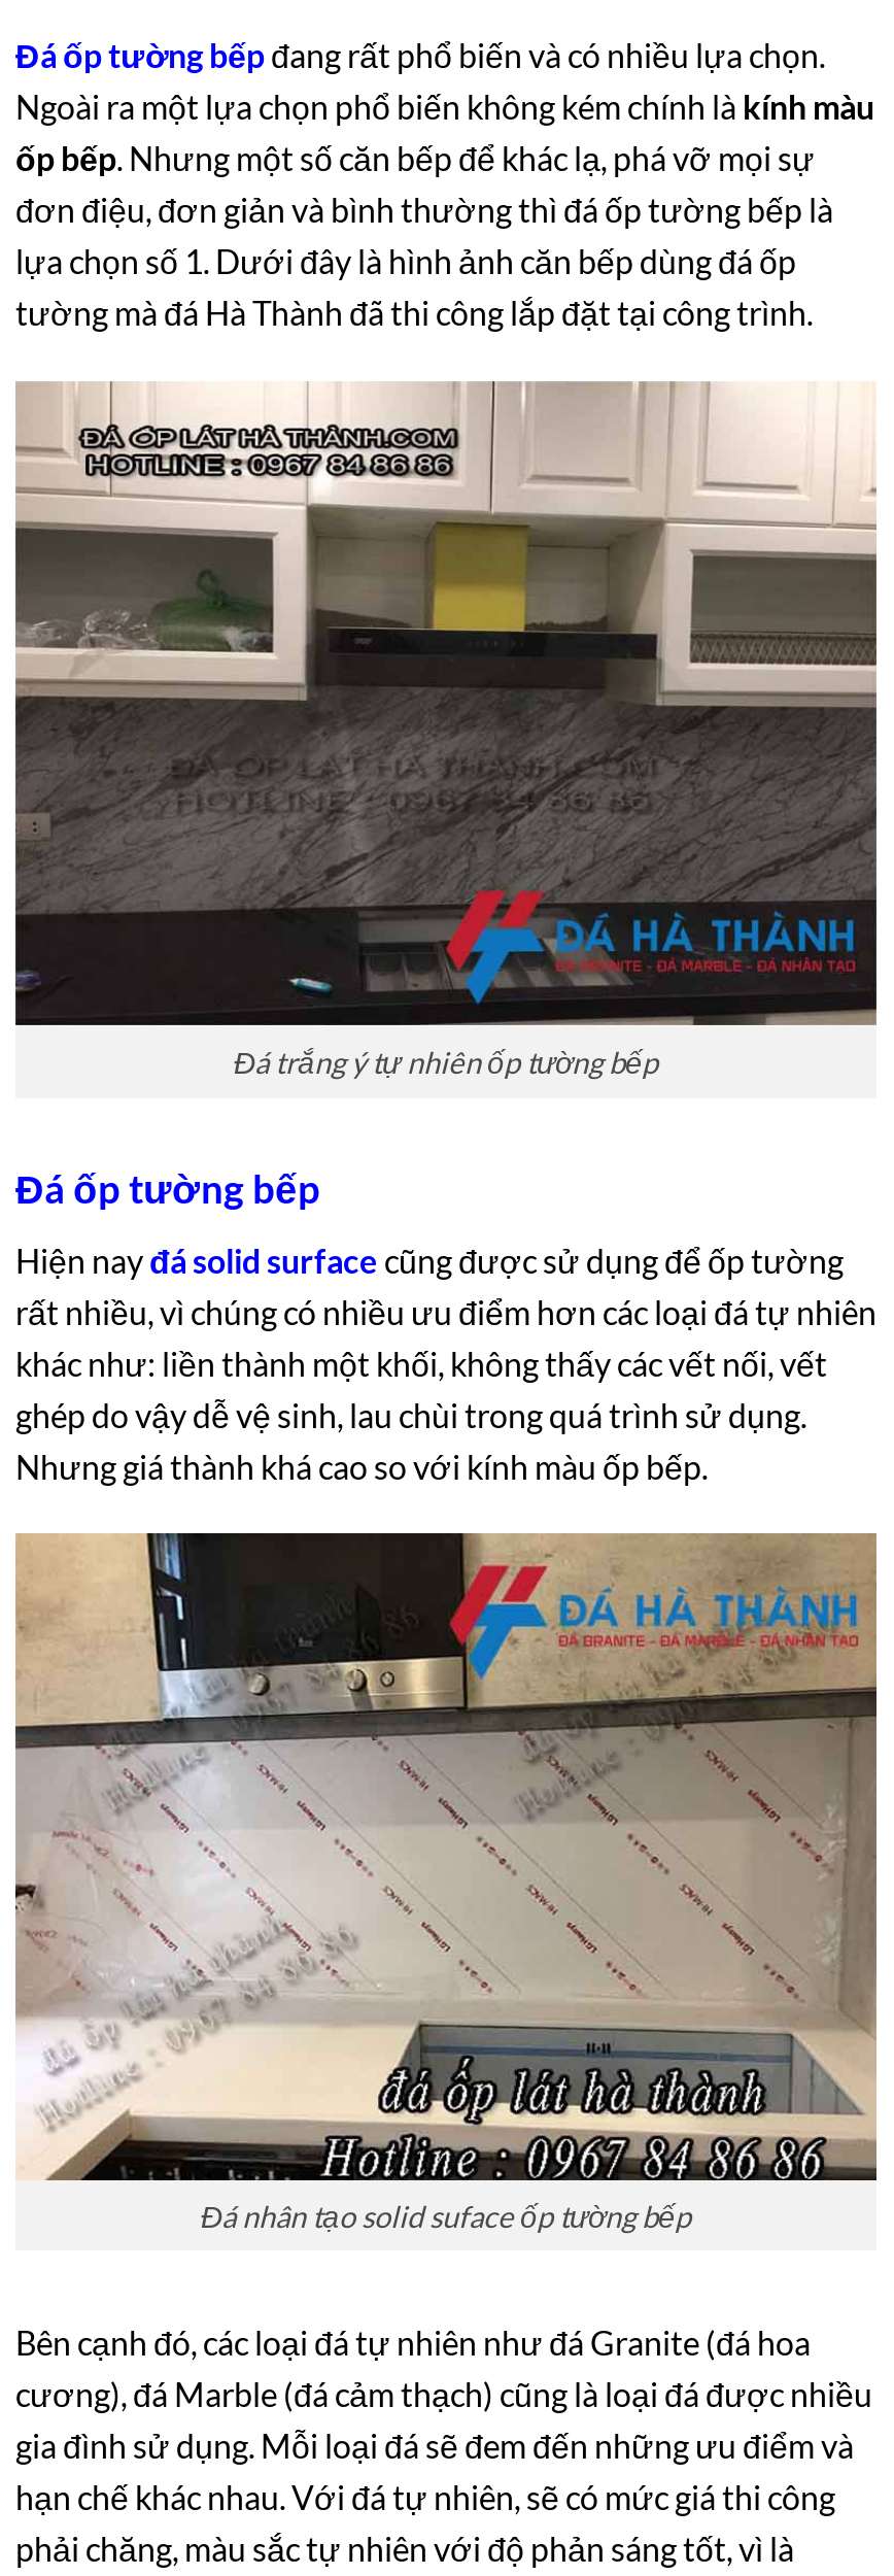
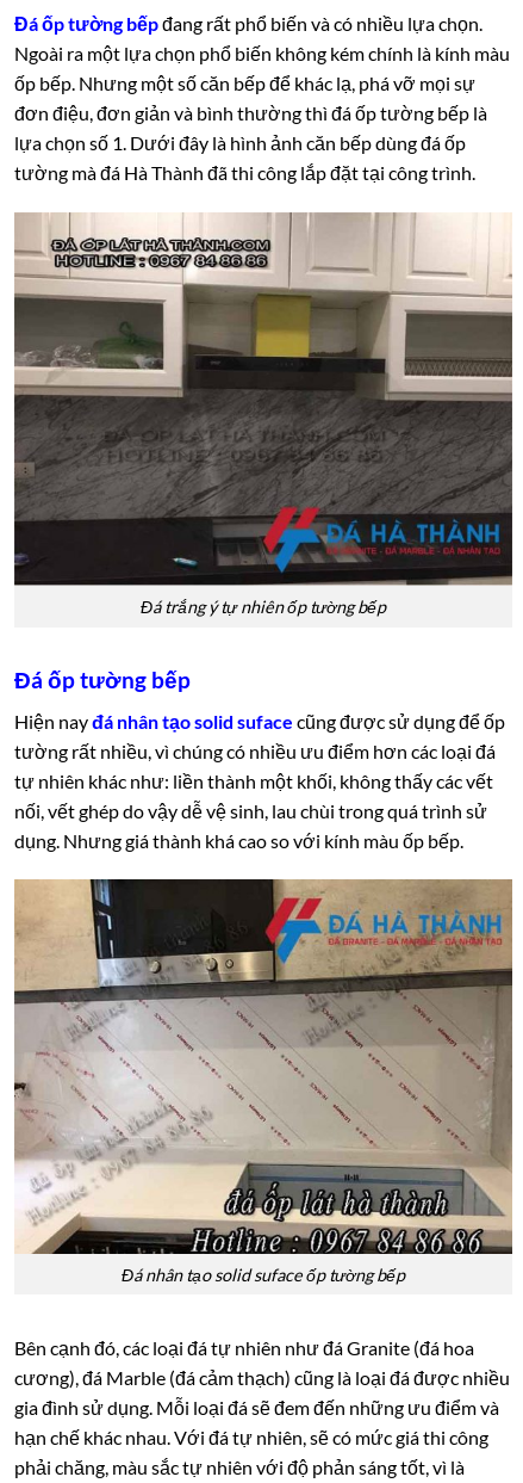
[15,1240,876,1485] Hiện nay đá solid surface cũng được sử dụng để ốp tường | rất nhiều, vì chúng có nhiều ưu điểm hơn các loại đá tự nhiên | khác như: liền thành một khối, không thấy các vết nối, vết | ghép do vậy dễ vệ sinh, lau chùi trong quá trình sử dụng. | Nhưng giá thành khá cao so với kính màu ốp bếp. -> [14,709,505,851] Hiện nay đá nhân tạo solid suface cũng được sử dụng để ốp | tường rất nhiều, vì chúng có nhiều ưu điểm hơn các loại đá | tự nhiên khác như: liền thành một khối, không thấy các vết | nối, vết ghép do vậy dễ vệ sinh, lau chùi trong quá trình sử | dụng. Nhưng giá thành khá cao so với kính màu ốp bếp.

